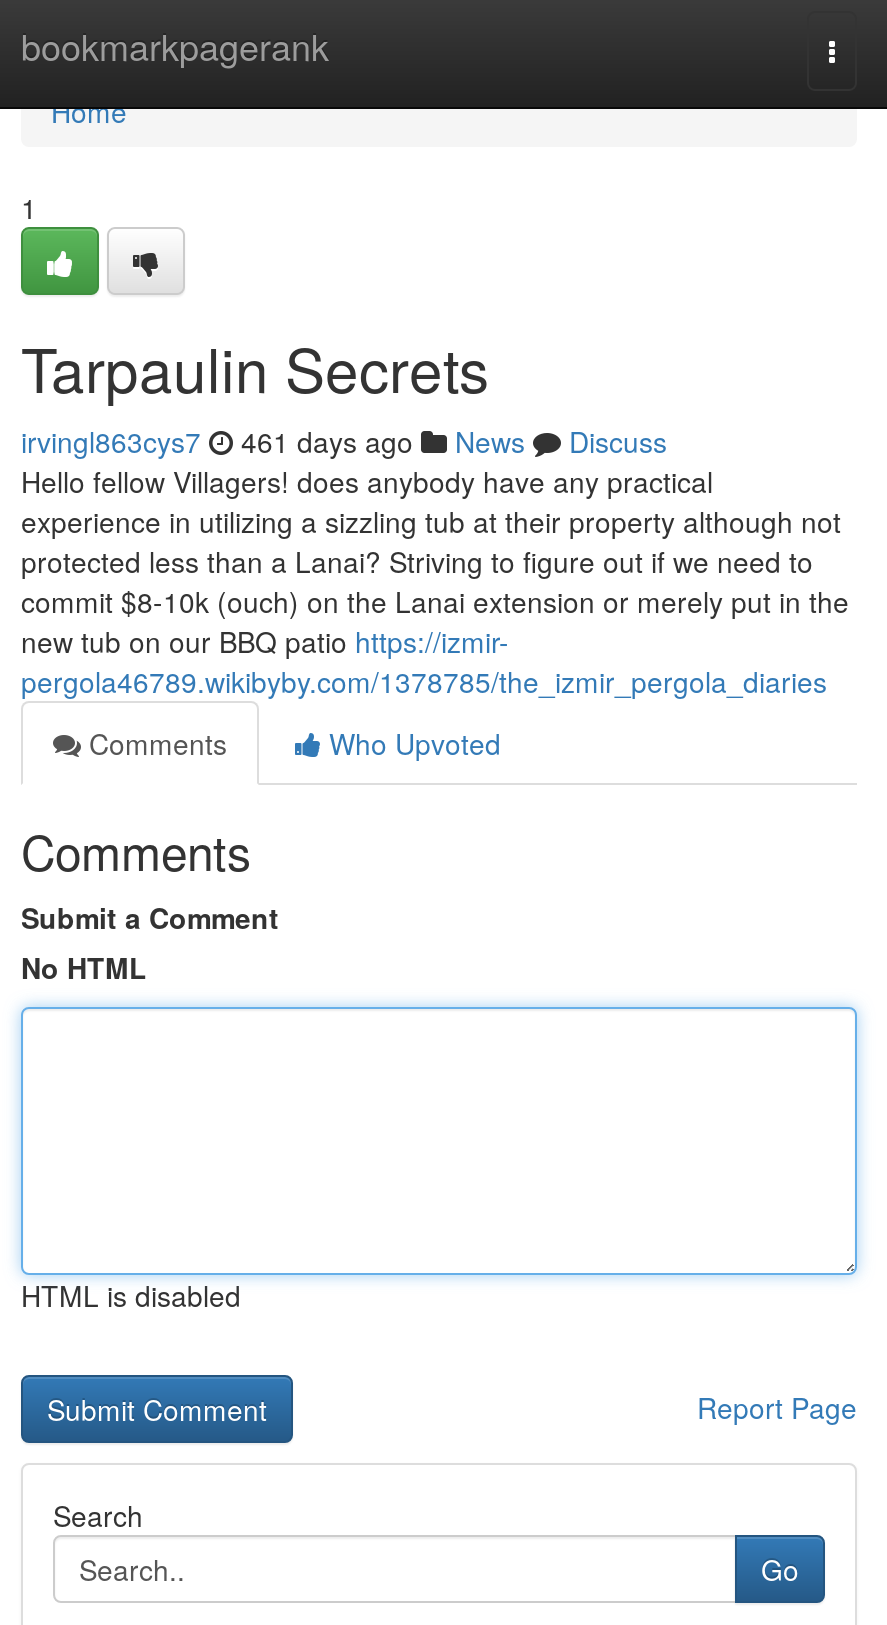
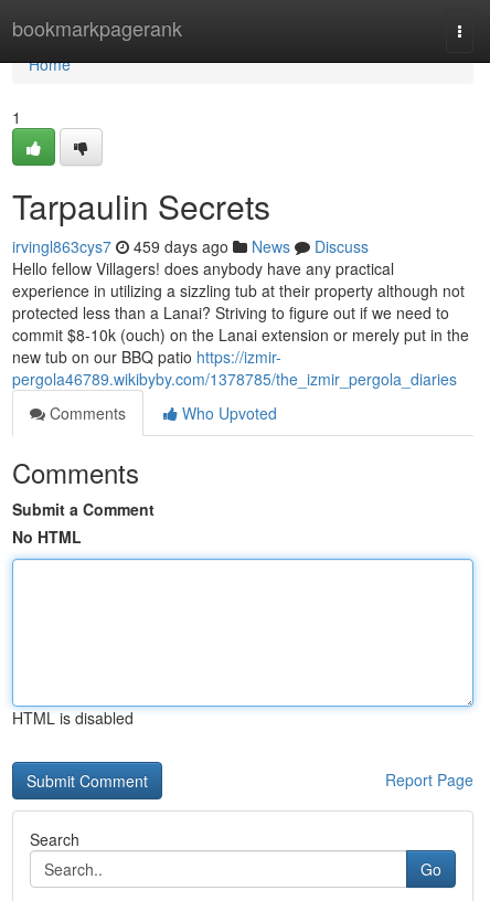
[21,421,667,461] irvingl863cys7 461 days ago News Discuss -> [12,235,369,257] irvingl863cys7 459 days ago News Discuss

